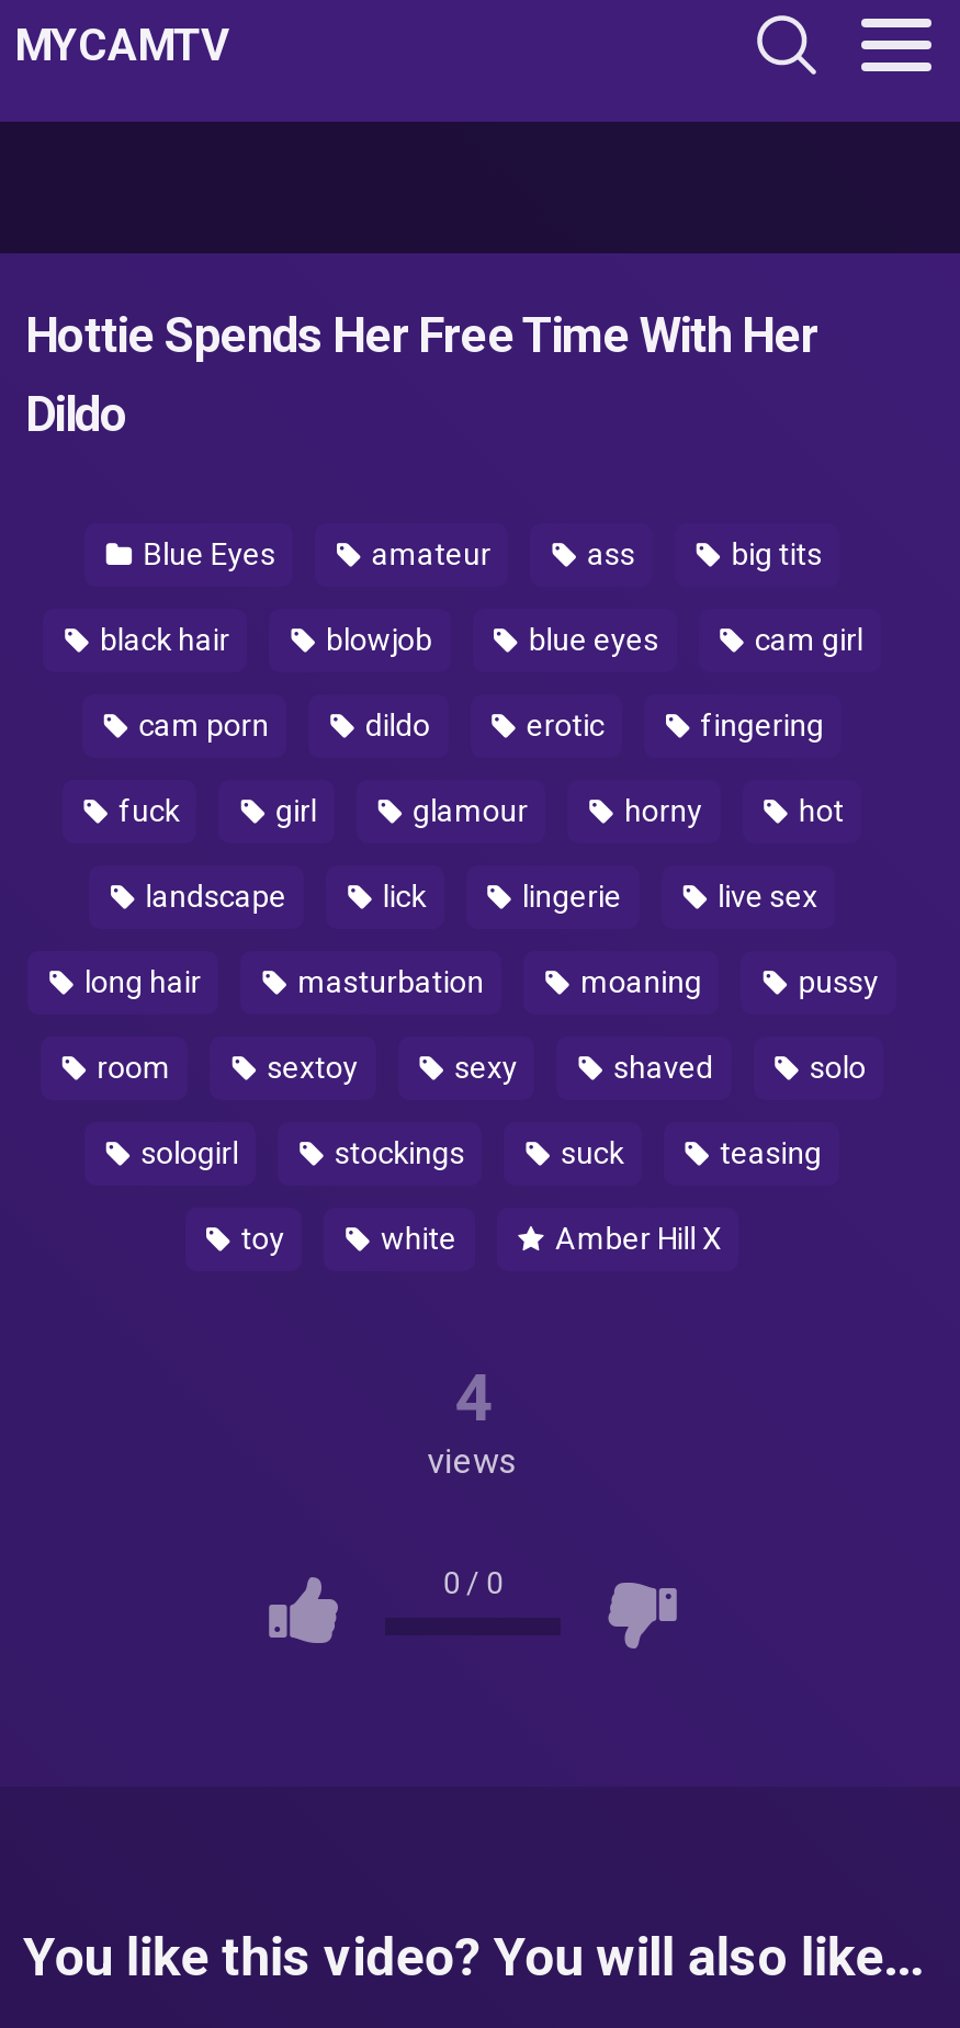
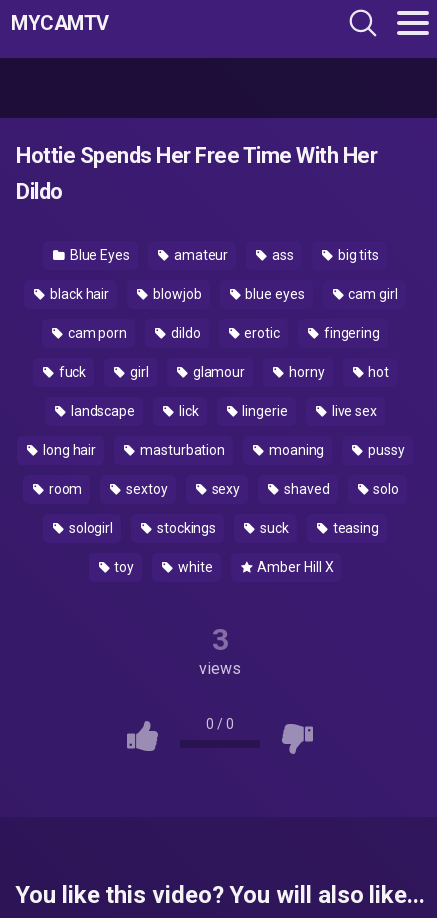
[454,1359,492,1436] 4 -> [211,622,228,657] 3

